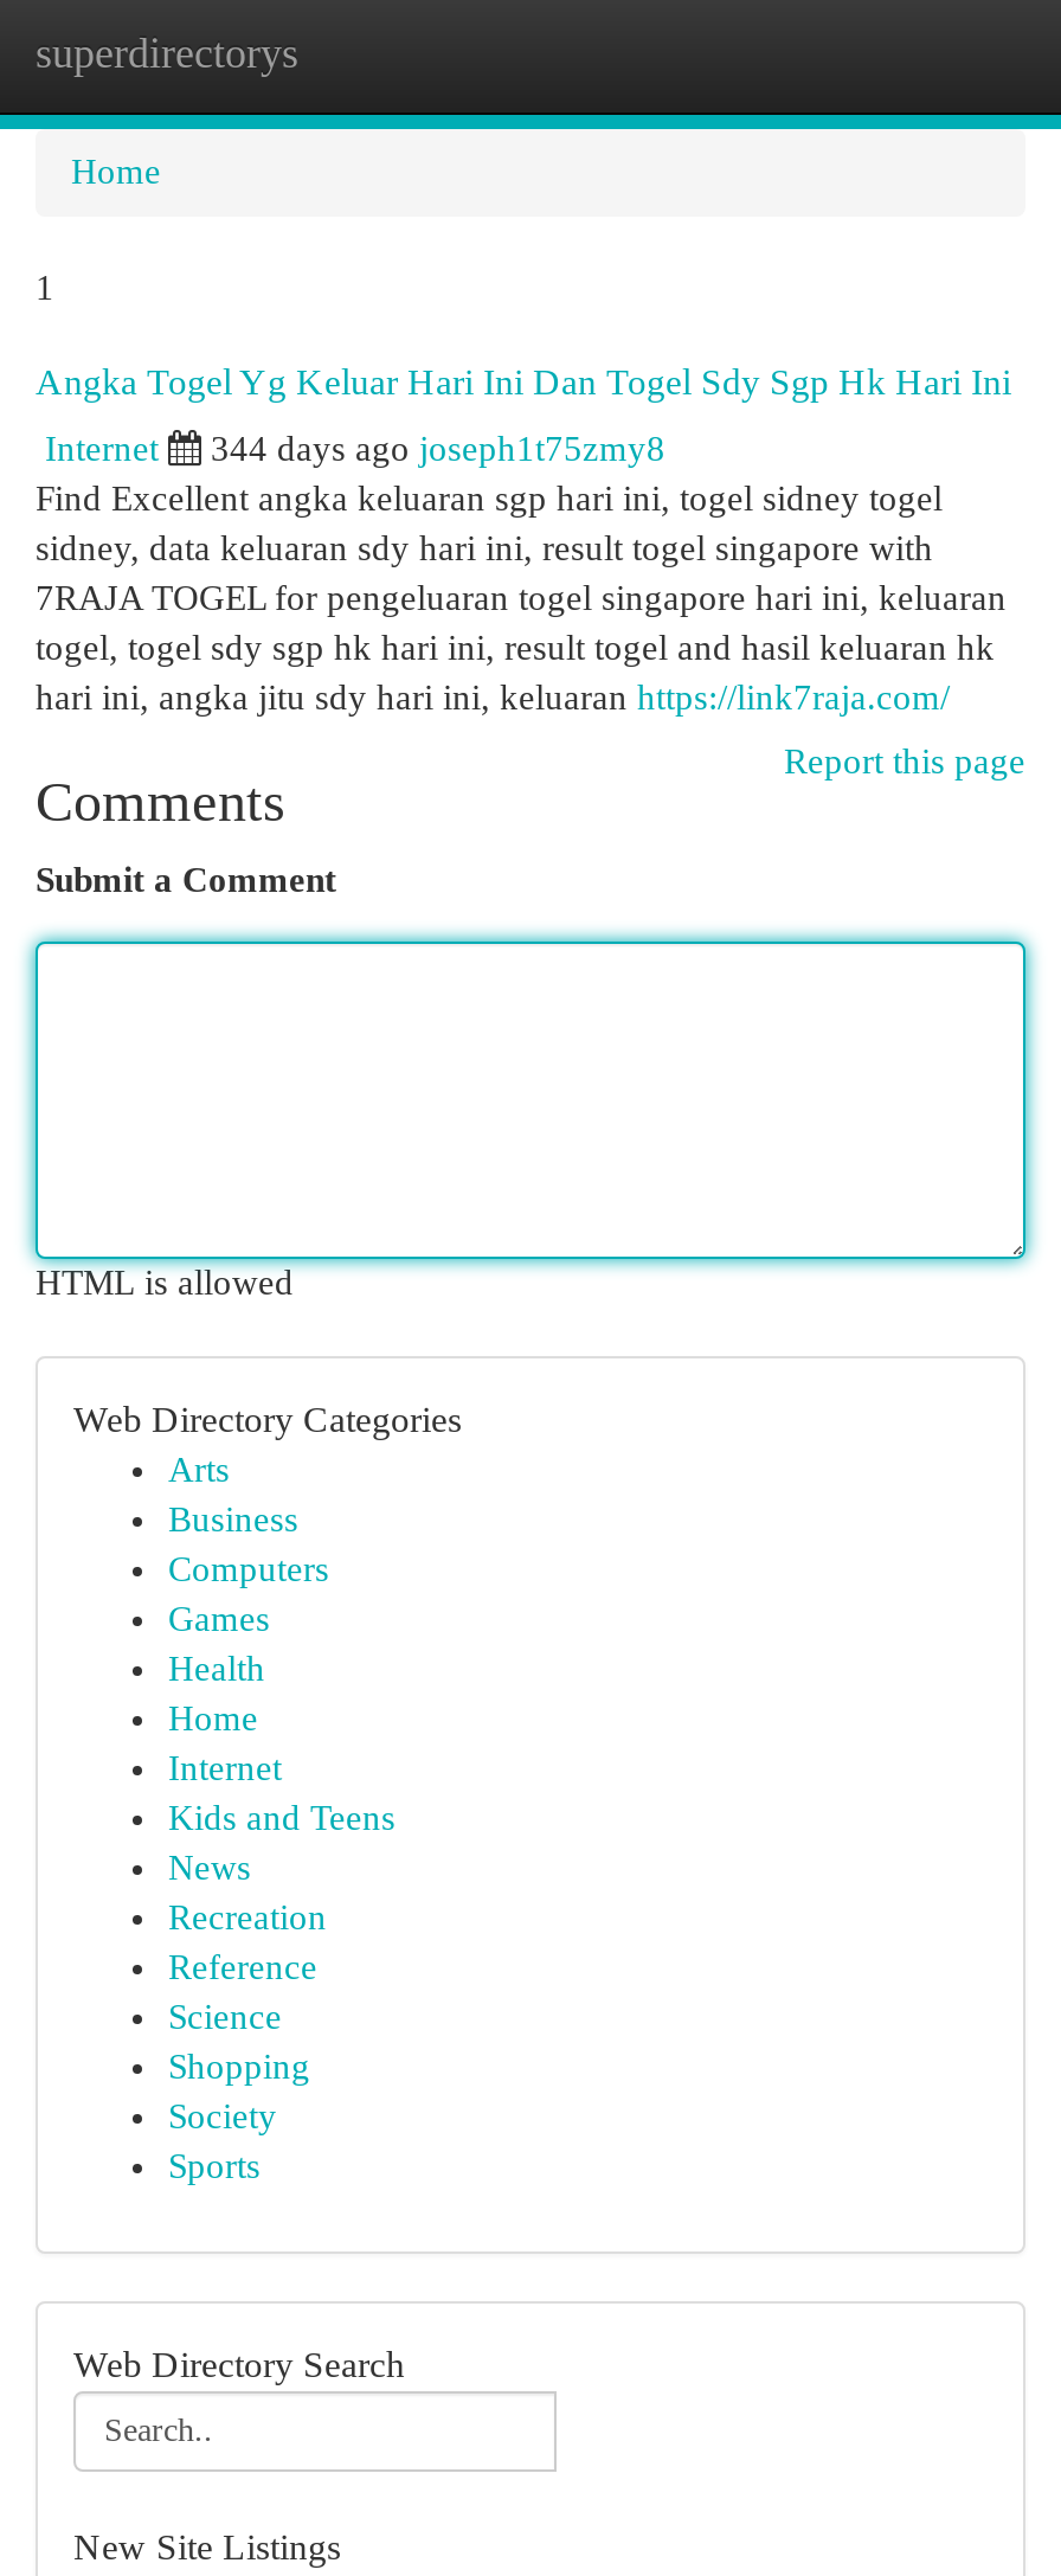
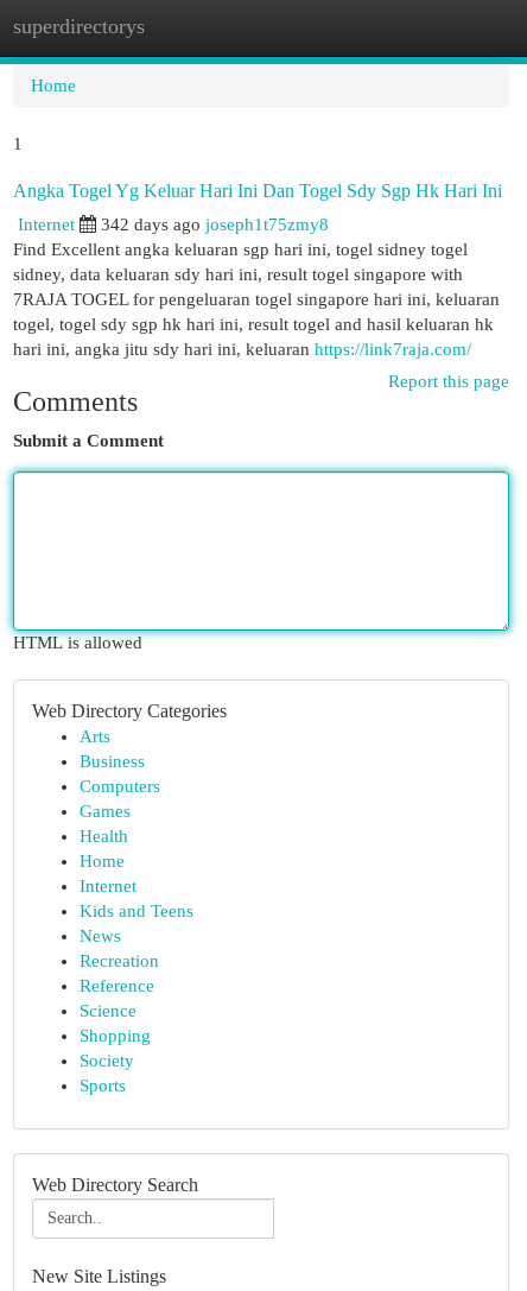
[211,430,665,468] 344 days ago joseph1t75zmy8 -> [101,215,329,234] 342 days ago joseph1t75zmy8

